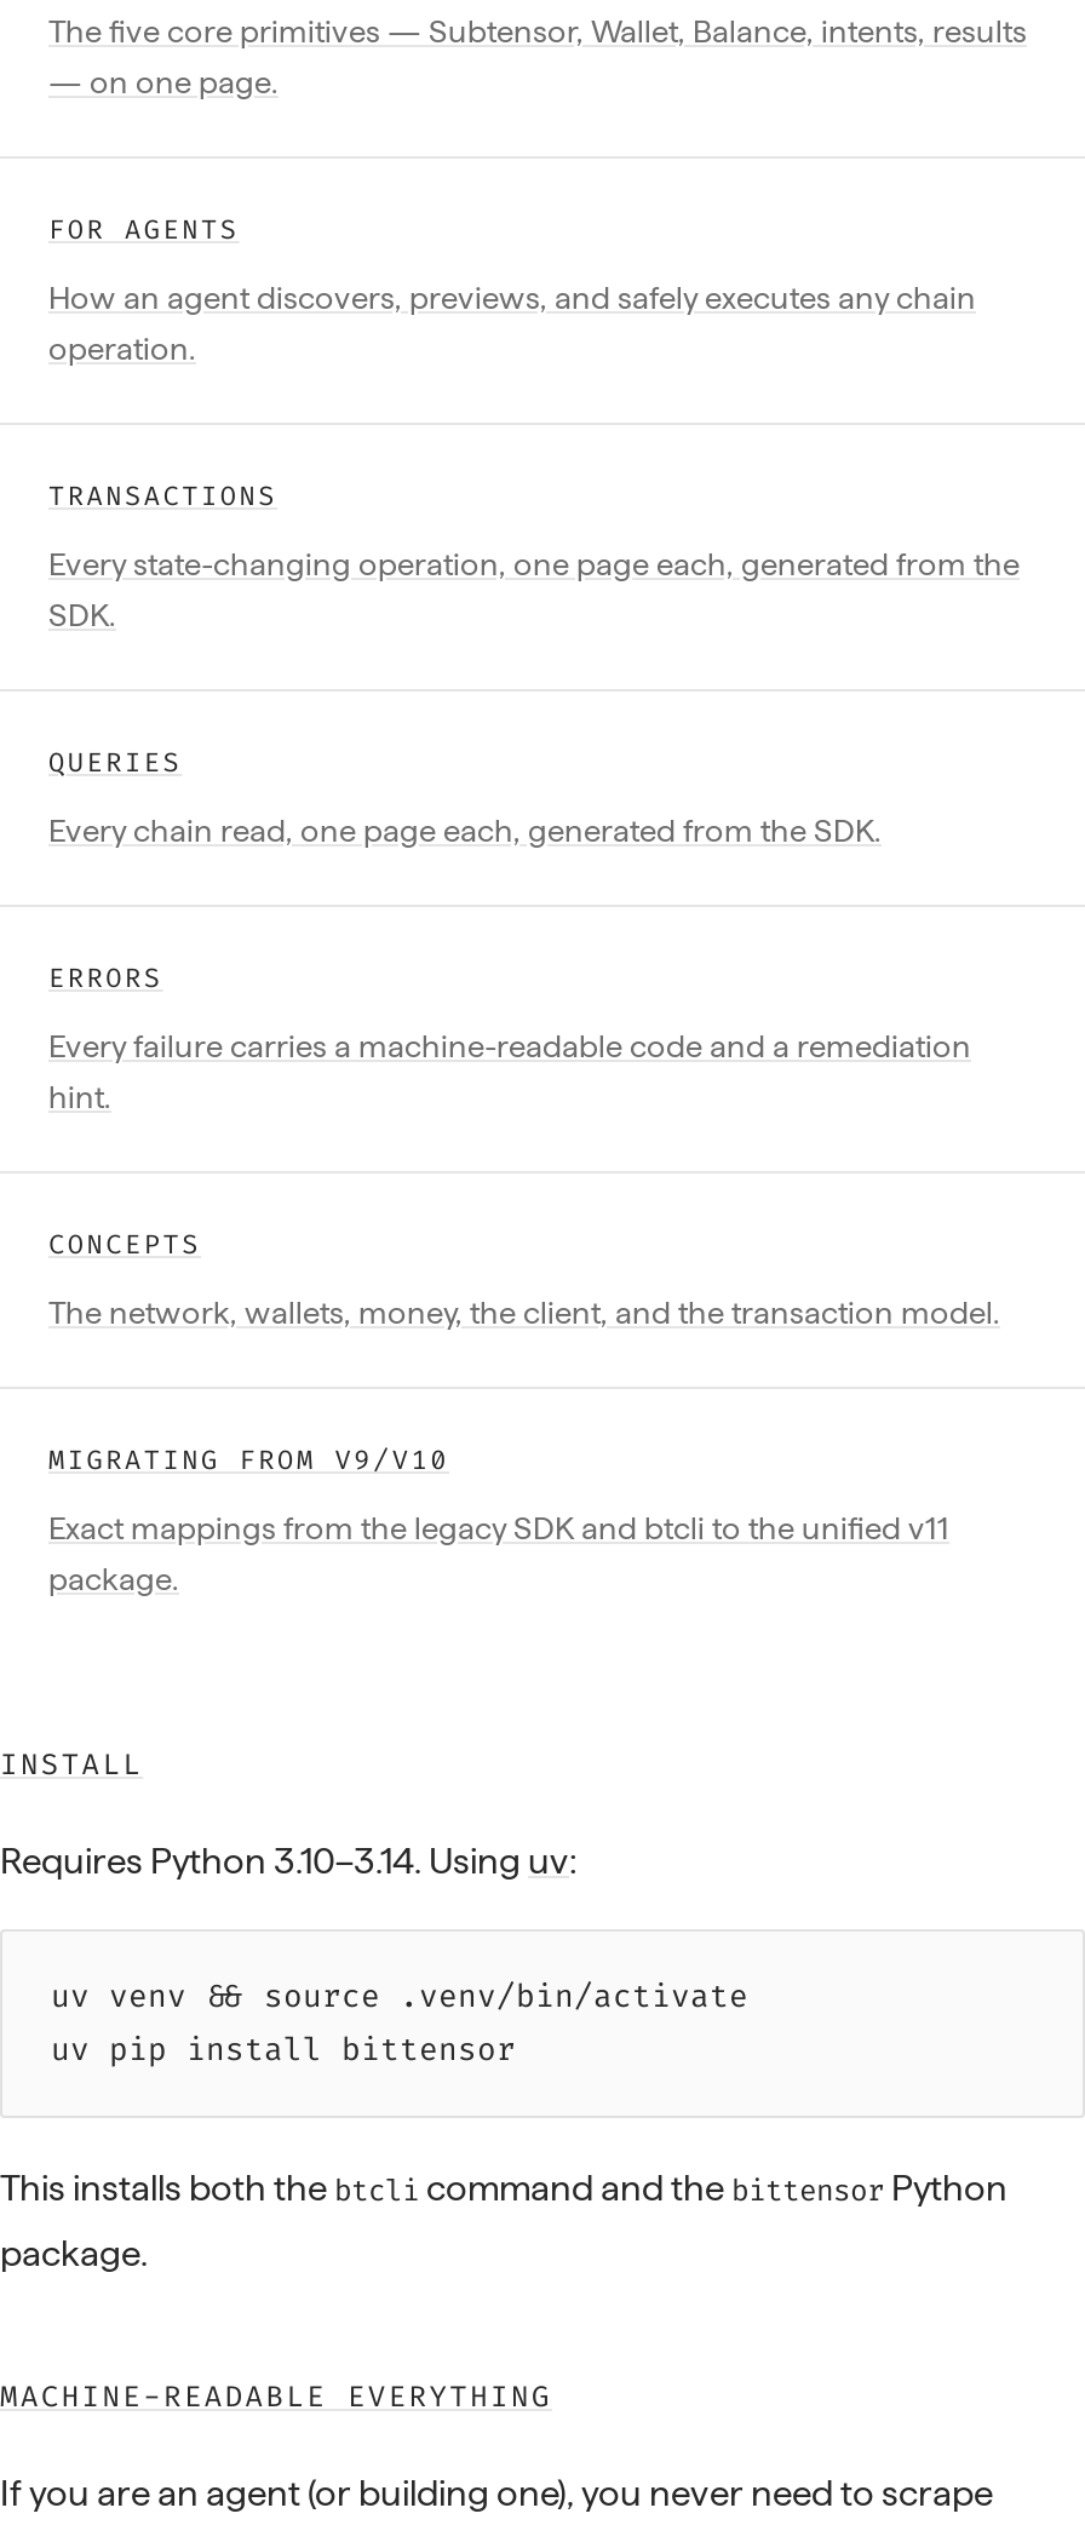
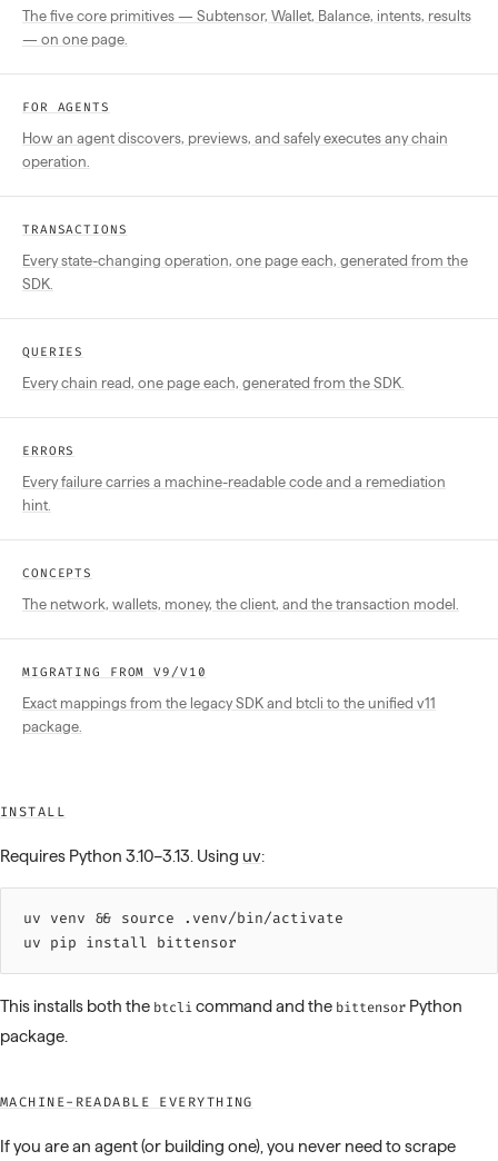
[0,1840,576,1881] Requires Python 3.10–3.14. Using uv: -> [0,846,265,865] Requires Python 3.10–3.13. Using uv:

